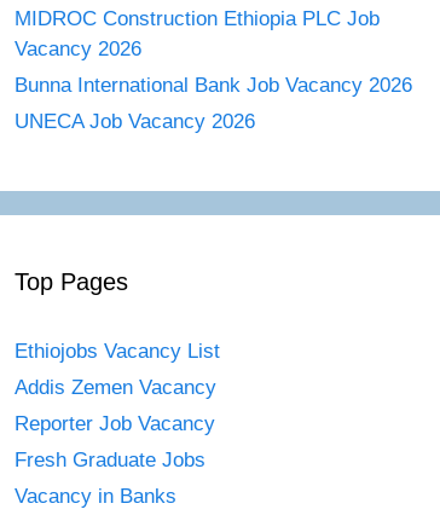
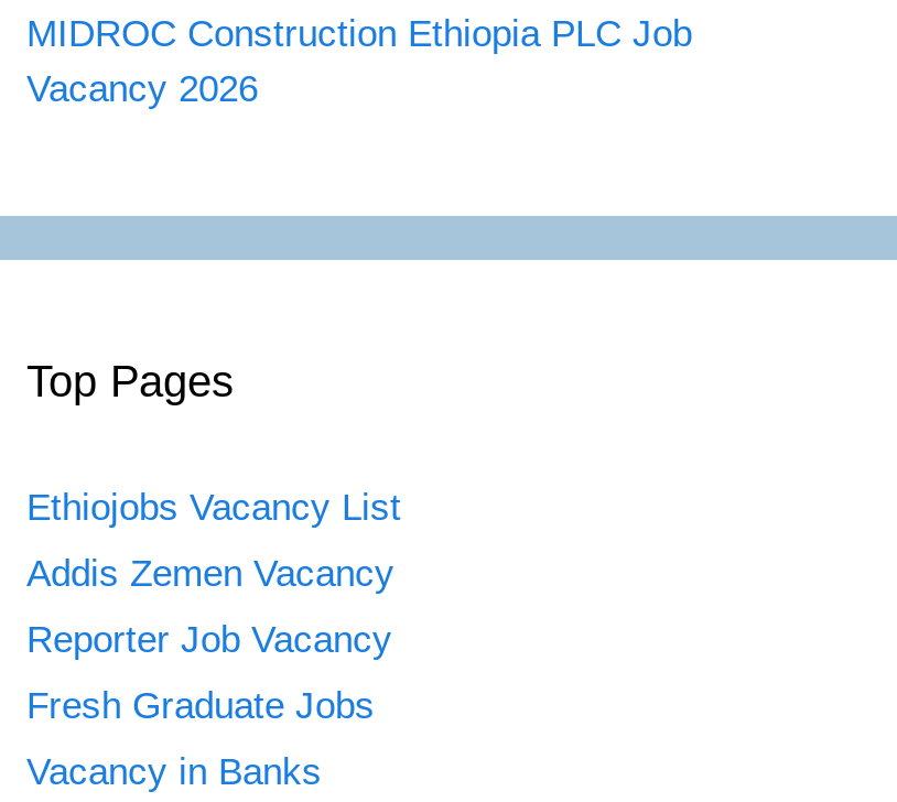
[15,74,412,133] Bunna International Bank Job Vacancy 2026 | UNECA Job Vacancy 2026 -> none

